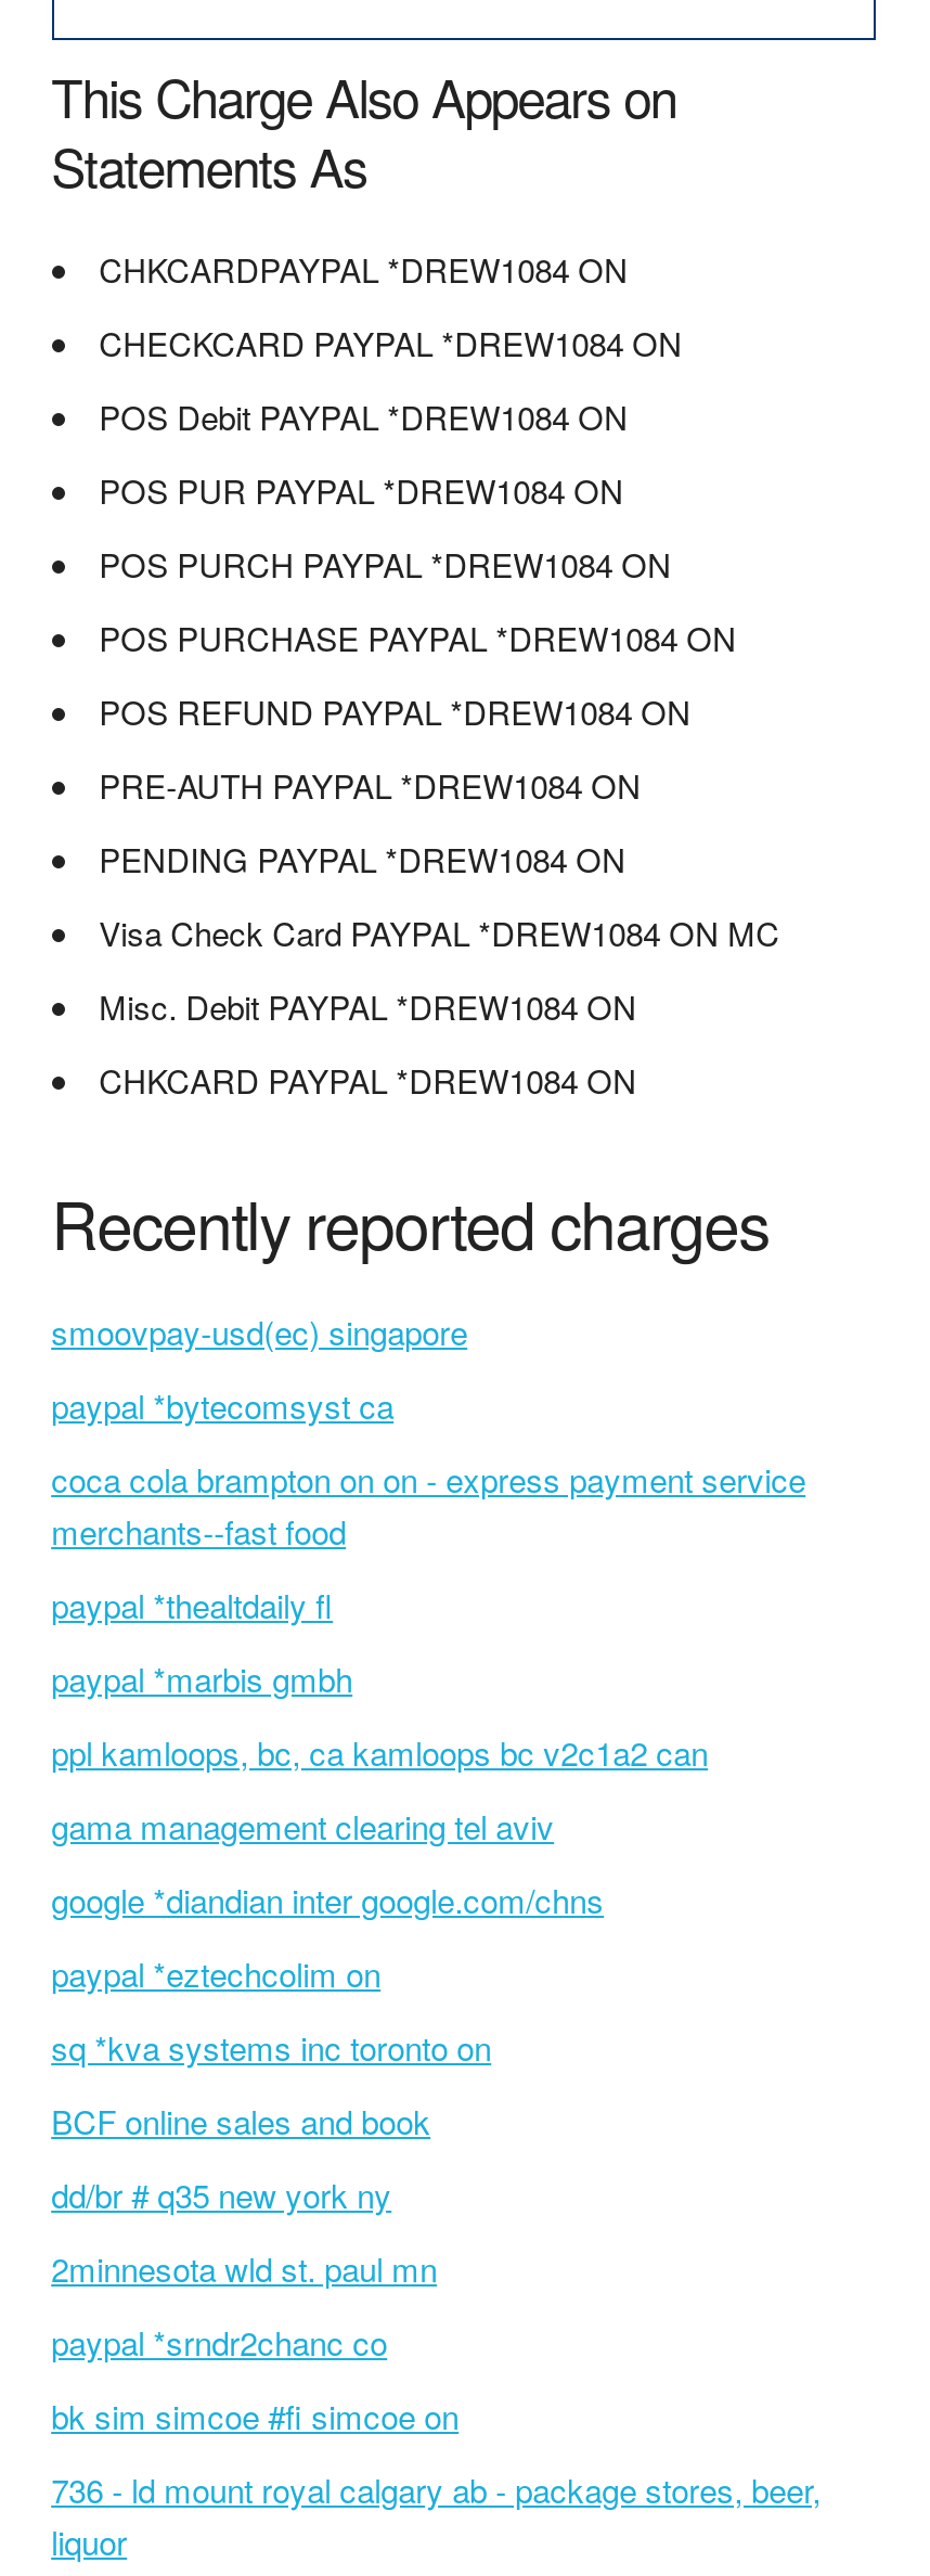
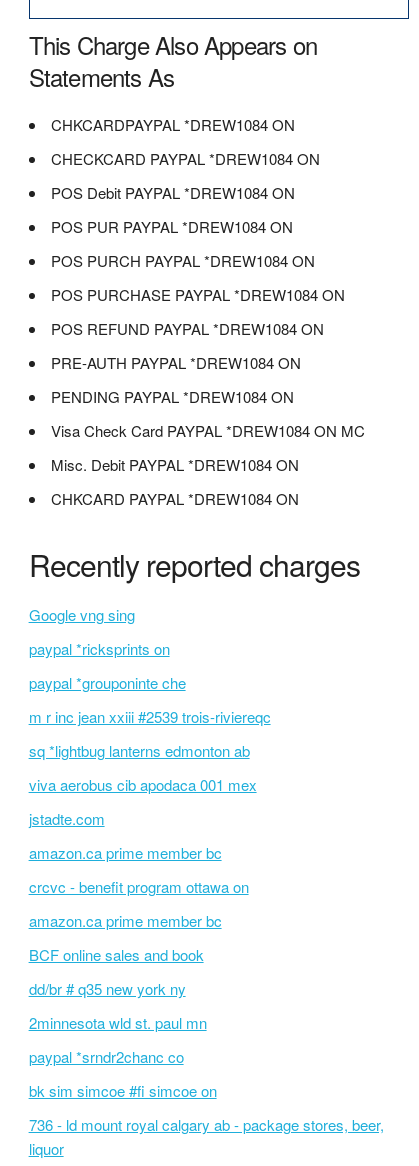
[51,1309,467,1354] smoovpay-usd(ec) singapore -> [29,604,135,625] Google vng sing
[51,1382,394,1428] paypal *bytecomsyst ca -> [29,638,170,659] paypal *ricksprints on
[51,1456,806,1554] coca cola brampton on on - express payment service | merchants--fast food -> [29,672,186,693] paypal *grouponinte che
[51,1582,333,1627] paypal *thealtdaily fl -> [29,706,271,727] m r inc jean xxiii #2539 trois-riviereqc
[51,1656,352,1701] paypal *marbis gmbh -> [29,740,250,761] sq *lightbug lanterns edmonton ab
[51,1729,708,1775] ppl kamloops, bc, ca kamloops bc v2c1a2 can -> [29,774,257,795] viva aerobus cib apodaca 001 mex
[51,1803,554,1849] gama management clearing tel aviv -> [29,808,105,829] jstadte.com
[51,1877,604,1922] google *diandian inter google.com/chns -> [29,842,222,863] amazon.ca prime member bc
[51,1950,381,1996] paypal *eztechcolim on -> [29,876,249,897] crcvc - benefit program ottawa on
[51,2024,491,2070] sq *kva systems inc toronto on -> [29,910,222,931] amazon.ca prime member bc

